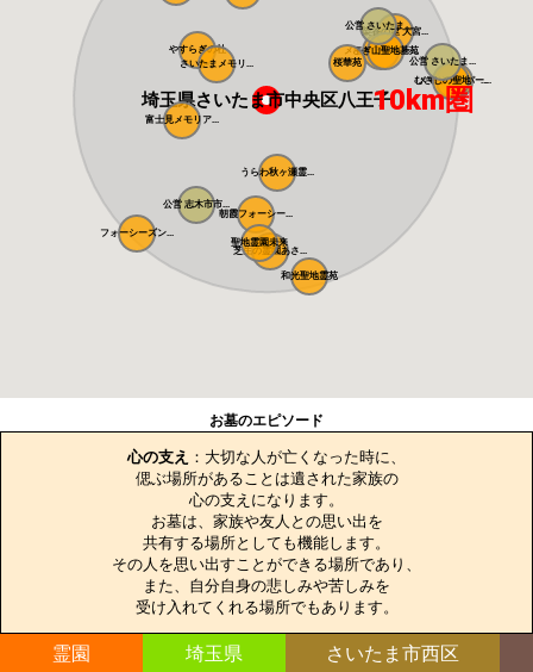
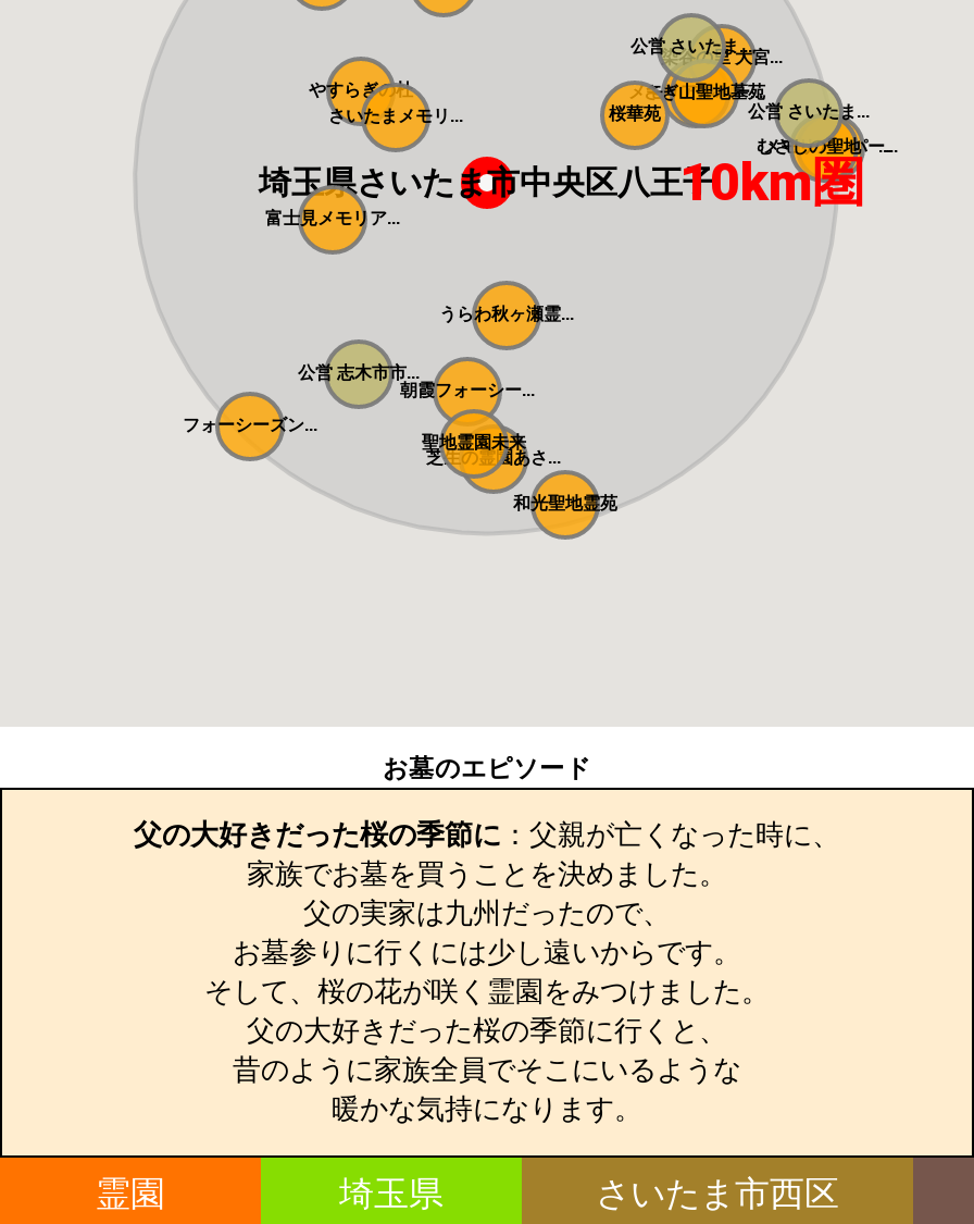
[112,448,421,616] 心の支え：大切な人が亡くなった時に、 | 偲ぶ場所があることは遺された家族の | 心の支えになります。 | お墓は、家族や友人との思い出を | 共有する場所としても機能します。 | その人を思い出すことができる場所であり、 | また、自分自身の悲しみや苦しみを | 受け入れてくれる場所でもあります。 -> [134,818,840,1124] 父の大好きだった桜の季節に：父親が亡くなった時に、 | 家族でお墓を買うことを決めました。 | 父の実家は九州だったので、 | お墓参りに行くには少し遠いからです。 | そして、桜の花が咲く霊園をみつけました。 | 父の大好きだった桜の季節に行くと、 | 昔のように家族全員でそこにいるような | 暖かな気持になります。

